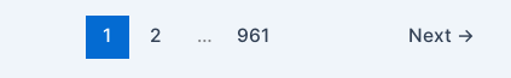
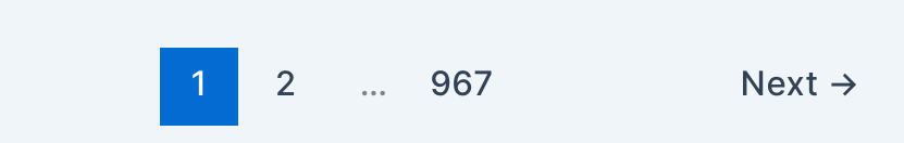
[237,24,270,46] 961 -> [430,62,493,103] 967

